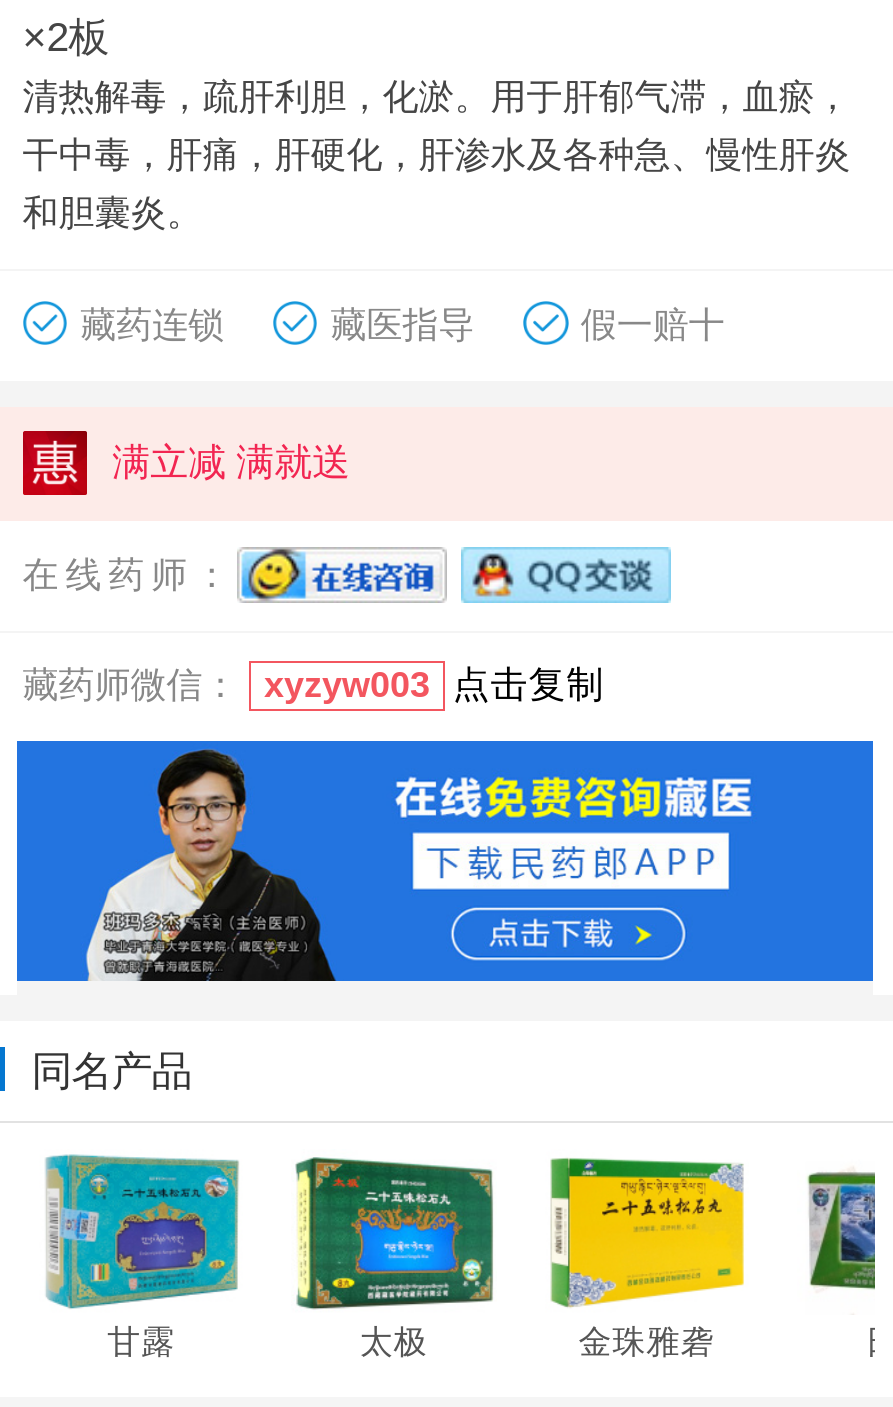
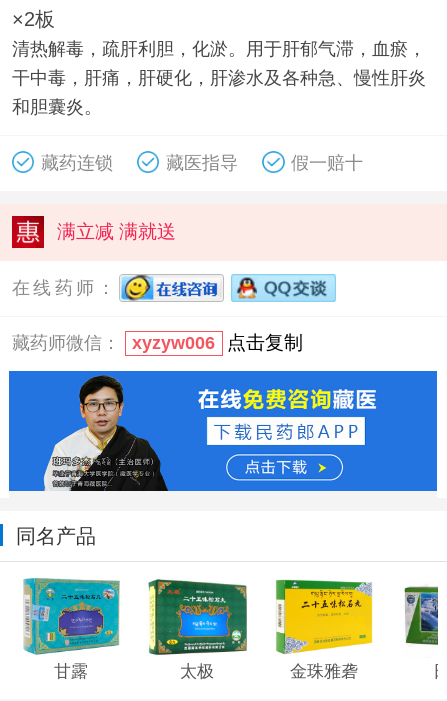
[264,664,604,706] xyzyw003 点击复制 -> [132,332,303,353] xyzyw006 点击复制

